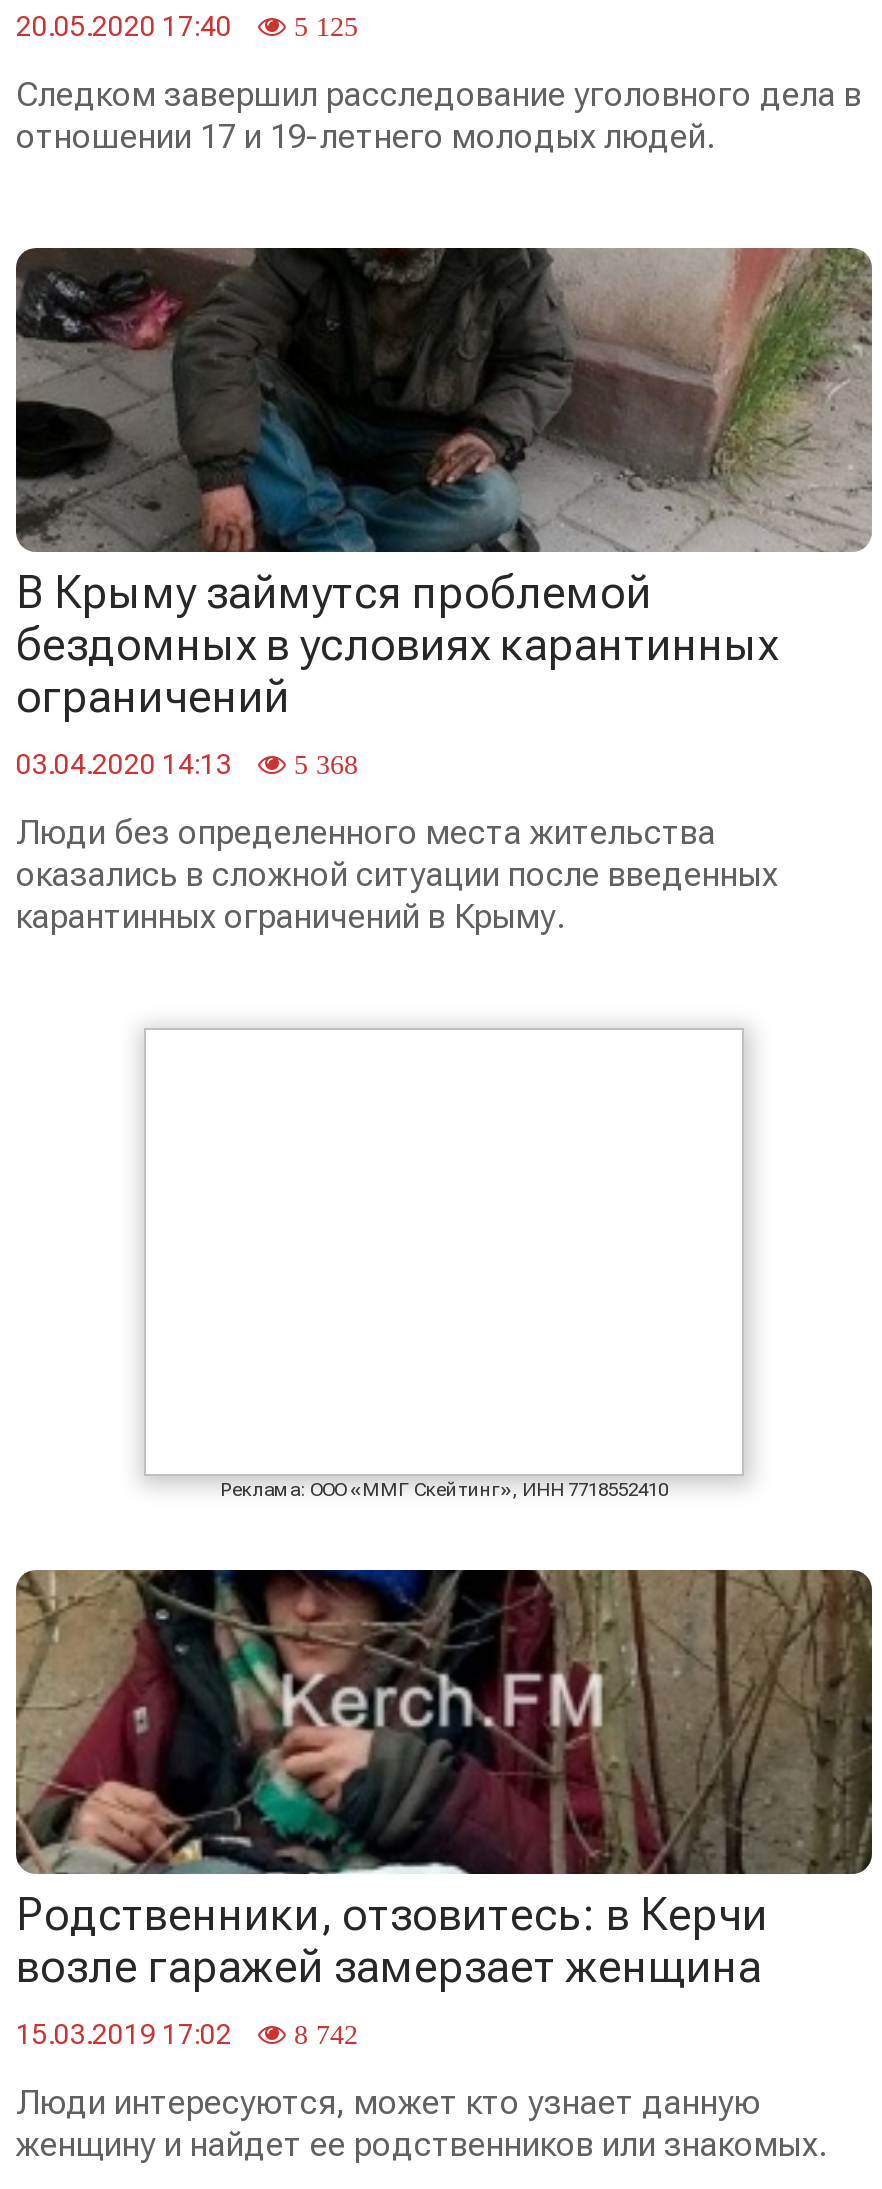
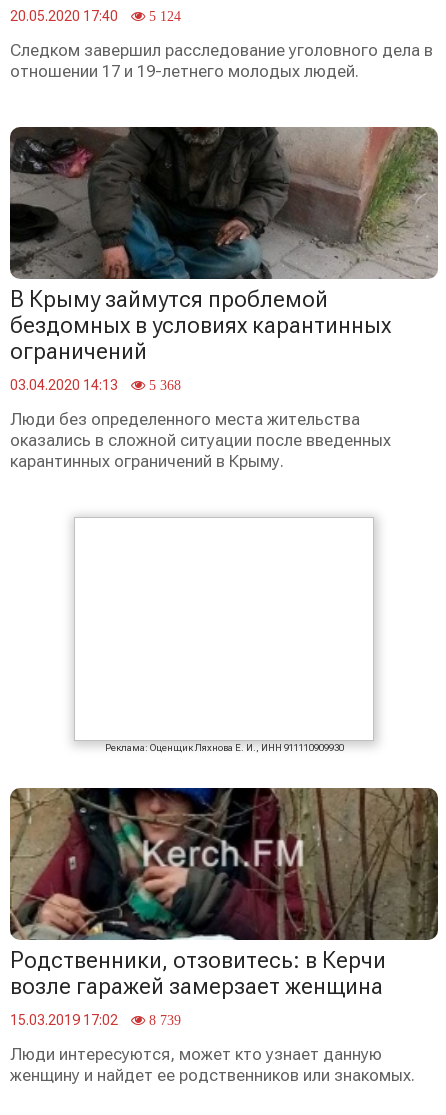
[16,9,358,41] 20.05.2020 17:40 5 125 -> [10,8,181,24] 20.05.2020 17:40 5 124
[220,1479,668,1501] Реклама: ООО «ММГ Скейтинг», ИНН 7718552410 -> [104,742,343,753] Реклама: Оценщик Ляхнова Е. И., ИНН 911110909930
[16,2019,358,2051] 15.03.2019 17:02 8 742 -> [10,1012,181,1028] 15.03.2019 17:02 8 739

